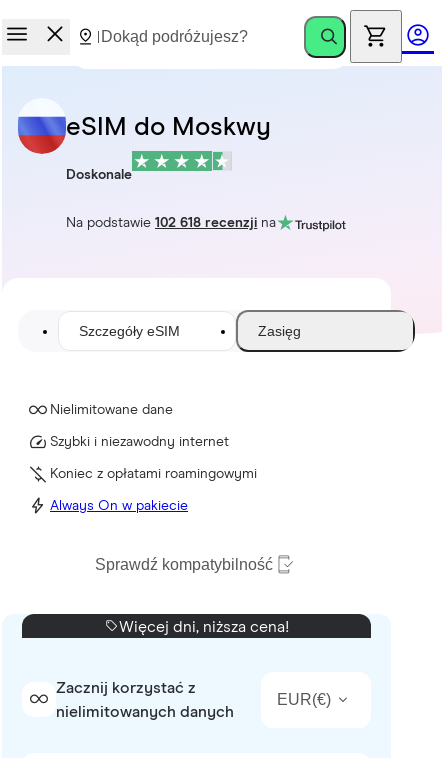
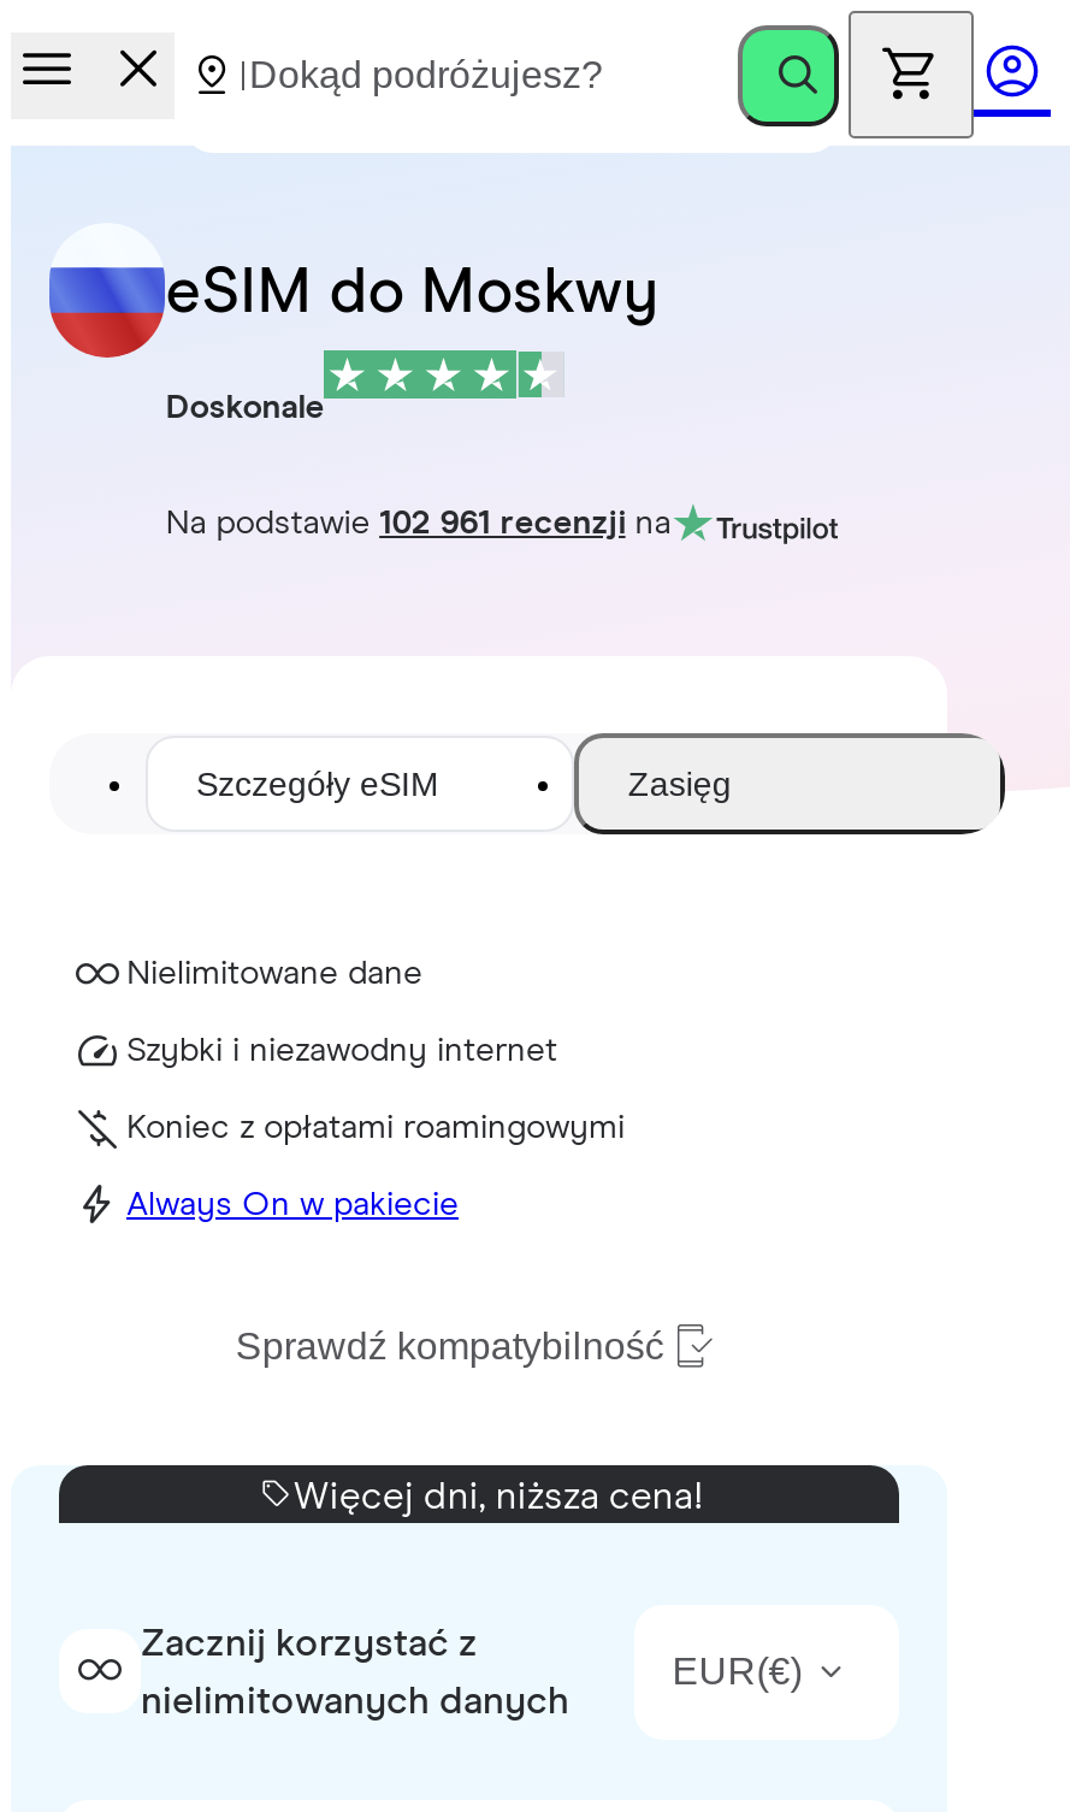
[66,216,276,230] Na podstawie 102 618 recenzji na -> [165,508,671,542] Na podstawie 102 961 recenzji na

